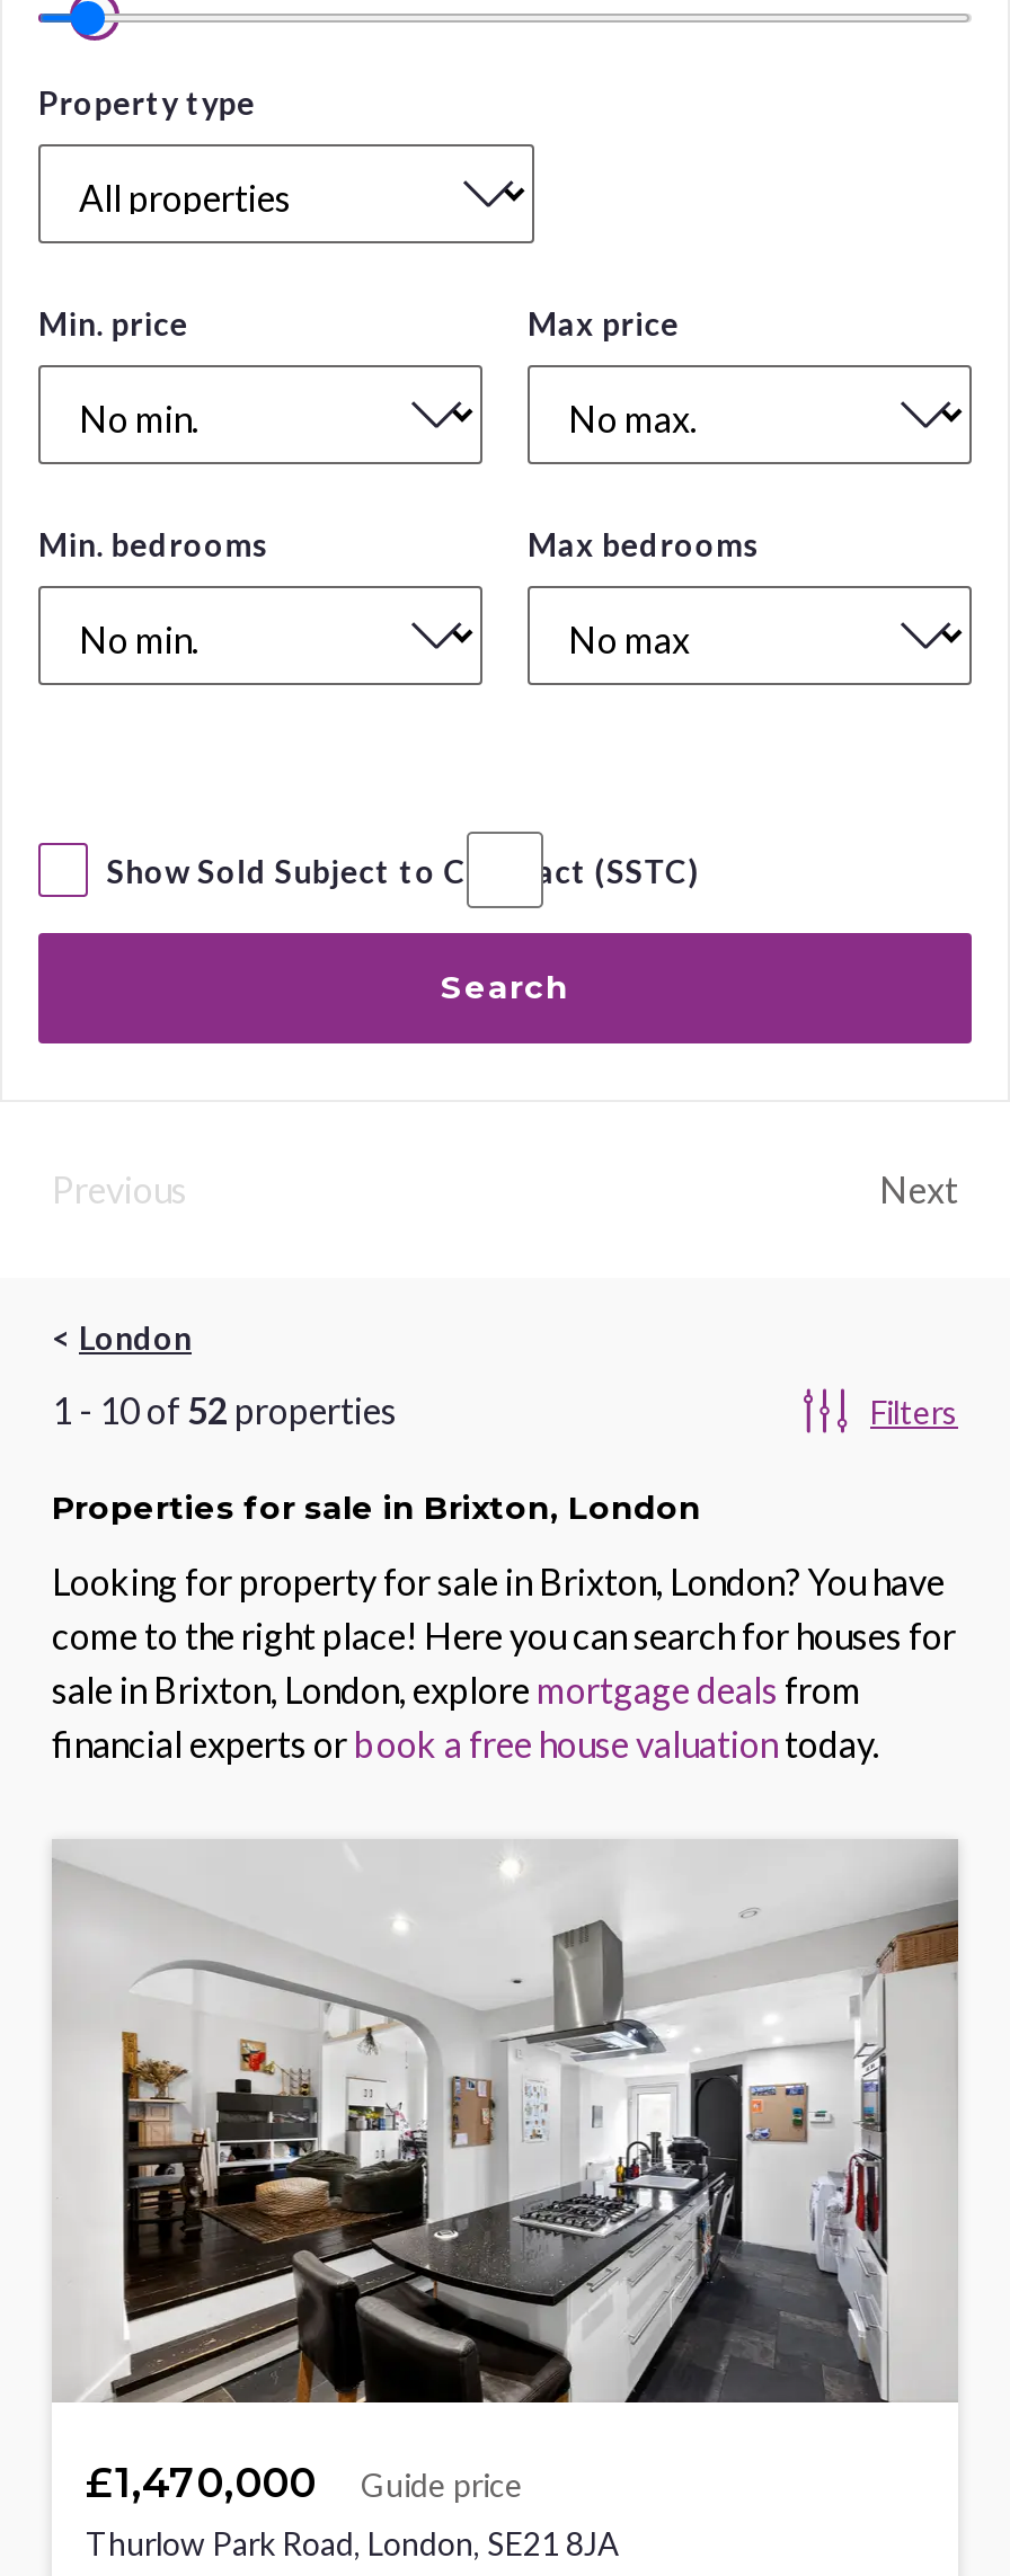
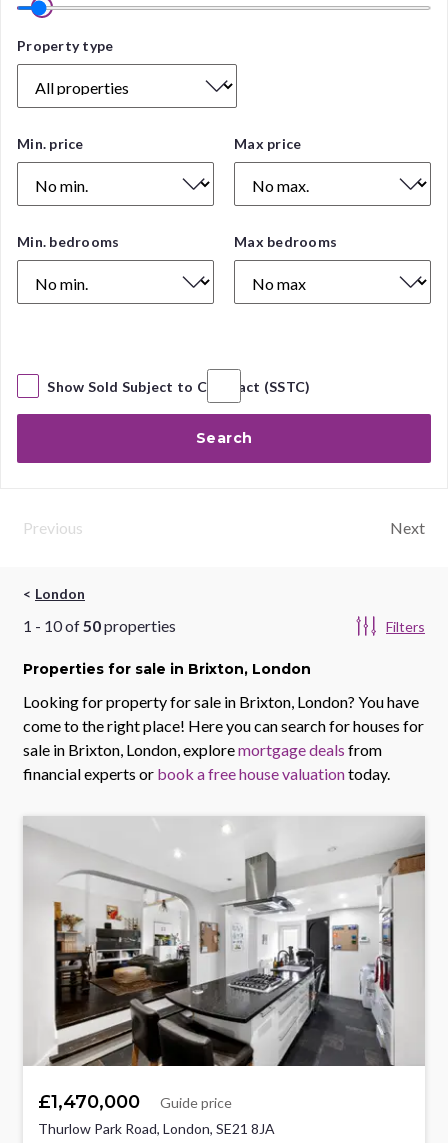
[52,1388,397,1431] 1 - 10 of 52 properties -> [23,616,176,635] 1 - 10 of 50 properties

